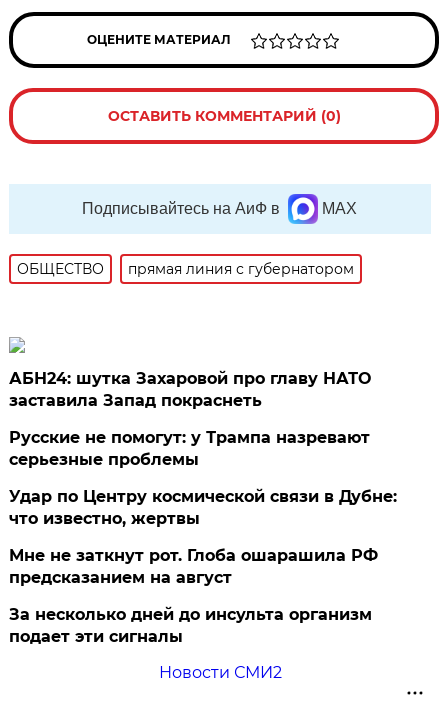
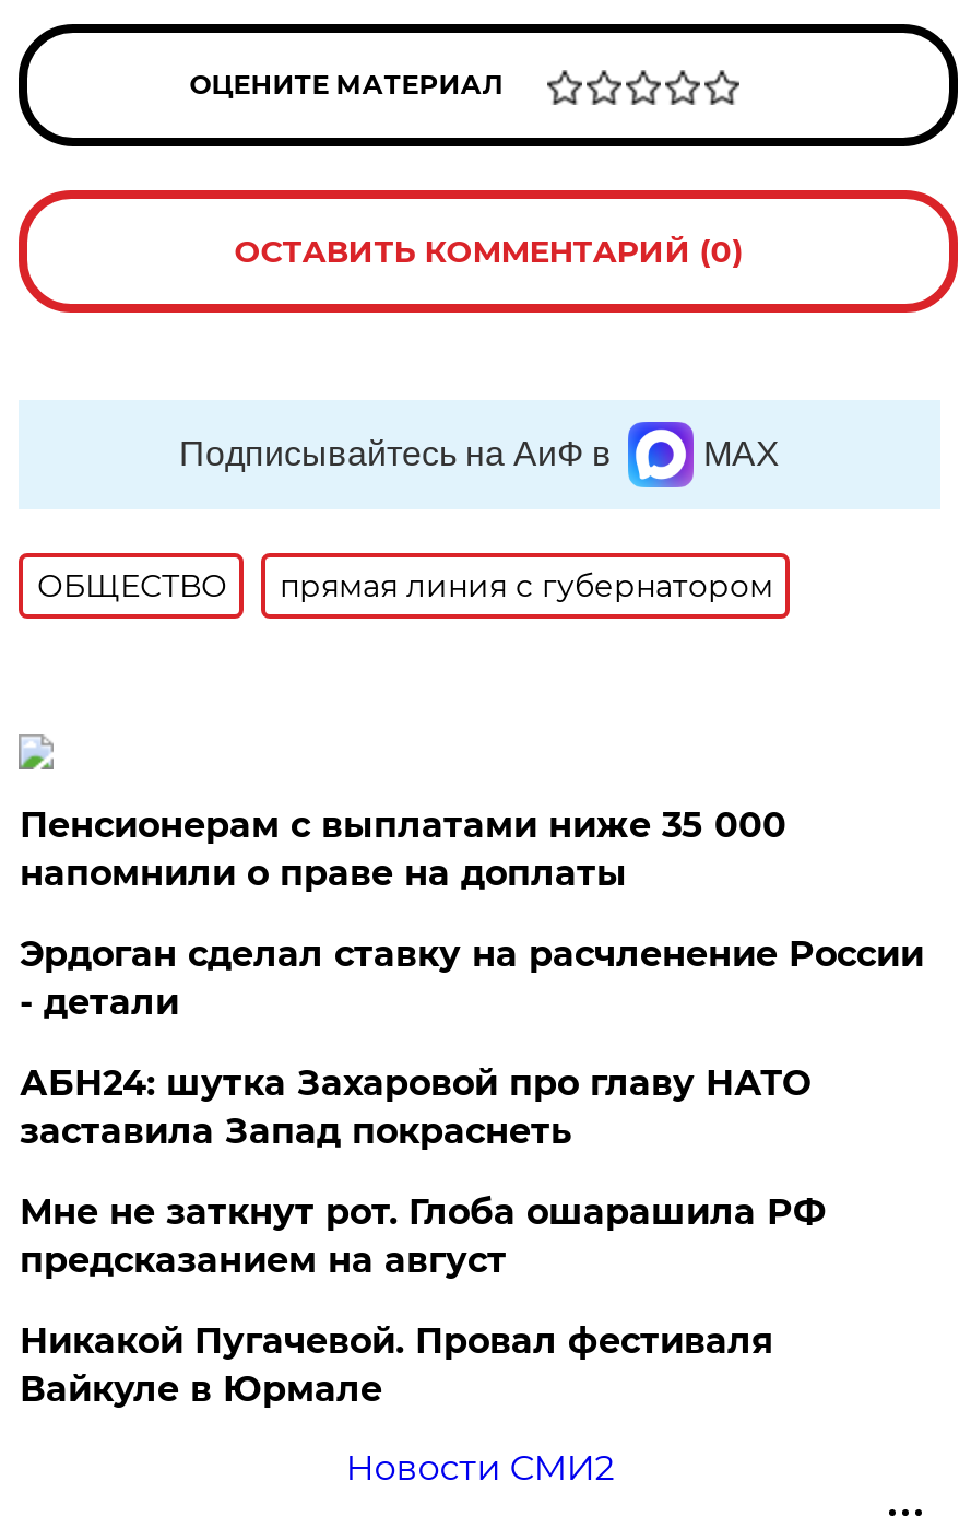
none -> [19,804,924,1023] Пенсионерам с выплатами ниже 35 000 | напомнили о праве на доплаты | Эрдоган сделал ставку на расчленение России | - детали
moved [9,369,371,410] -> [19,1062,810,1152]: АБН24: шутка Захаровой про главу НАТО | заставила Запад покраснеть
[9,428,397,528] Русские не помогут: у Трампа назревают | серьезные проблемы | Удар по Центру космической связи в Дубне: | что известно, жертвы -> none
[9,605,372,646] За несколько дней до инсульта организм | подает эти сигналы -> [19,1320,773,1410] Никакой Пугачевой. Провал фестиваля | Вайкуле в Юрмале

